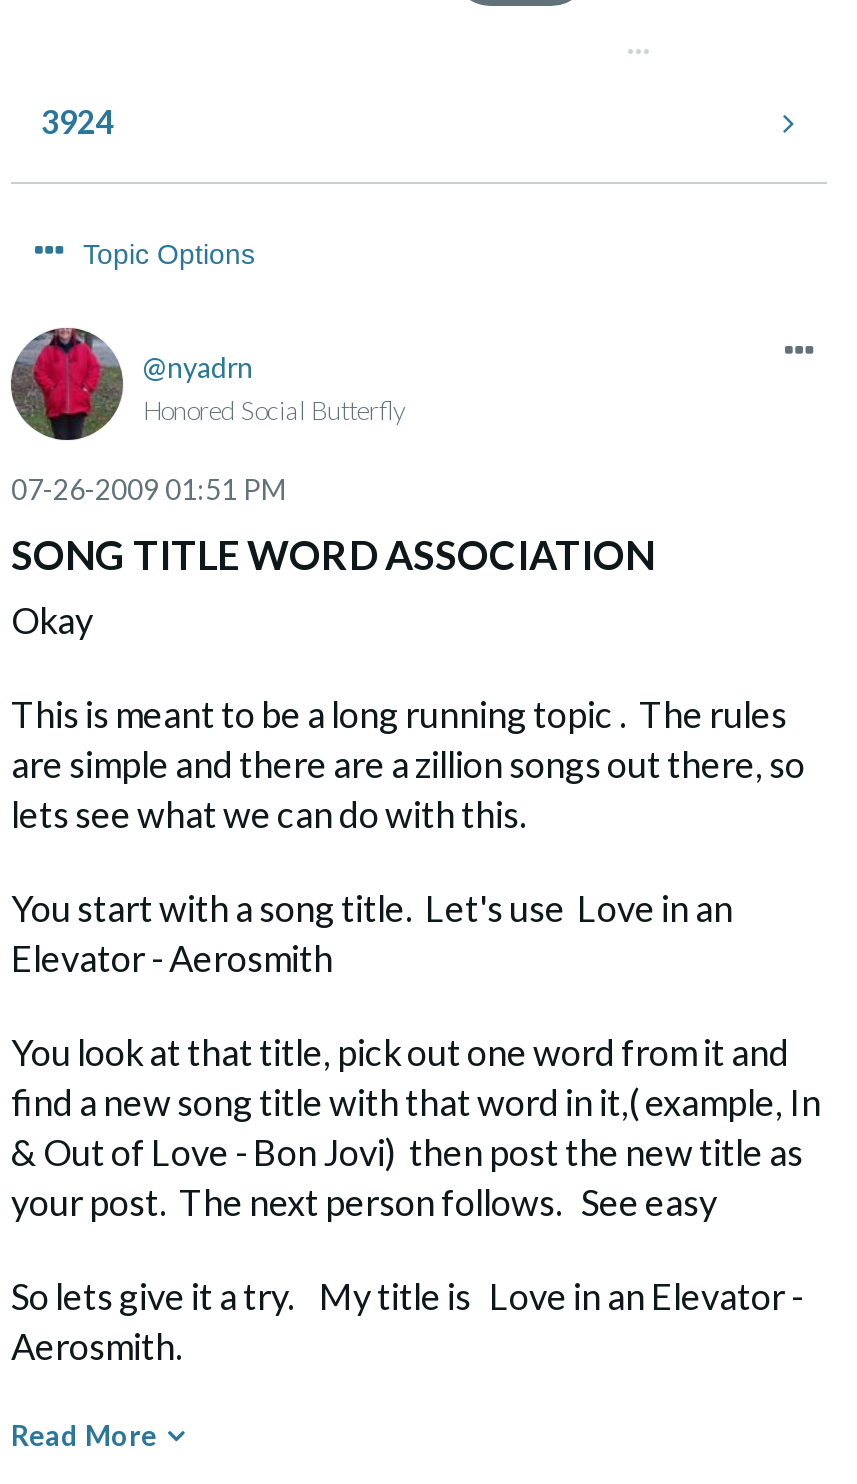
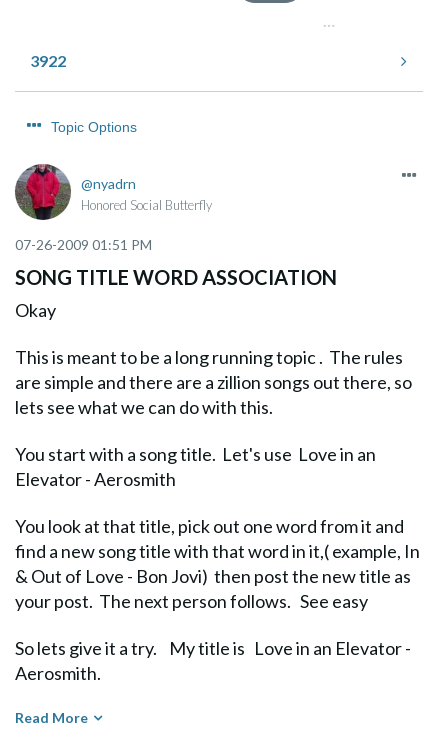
[41,101,113,139] 3924 -> [30,51,66,70] 3922

